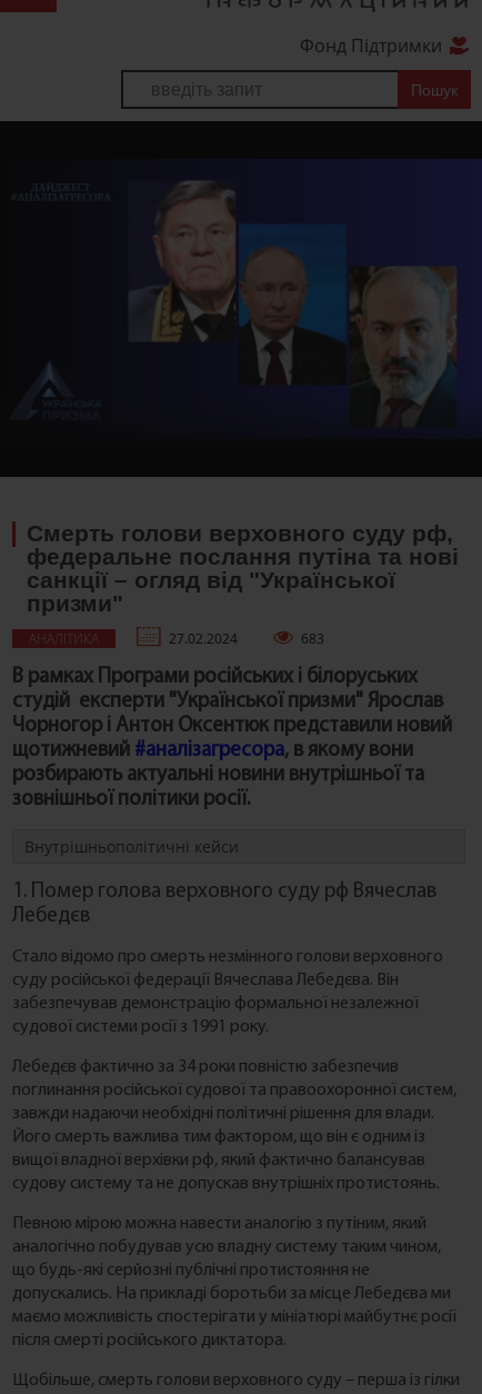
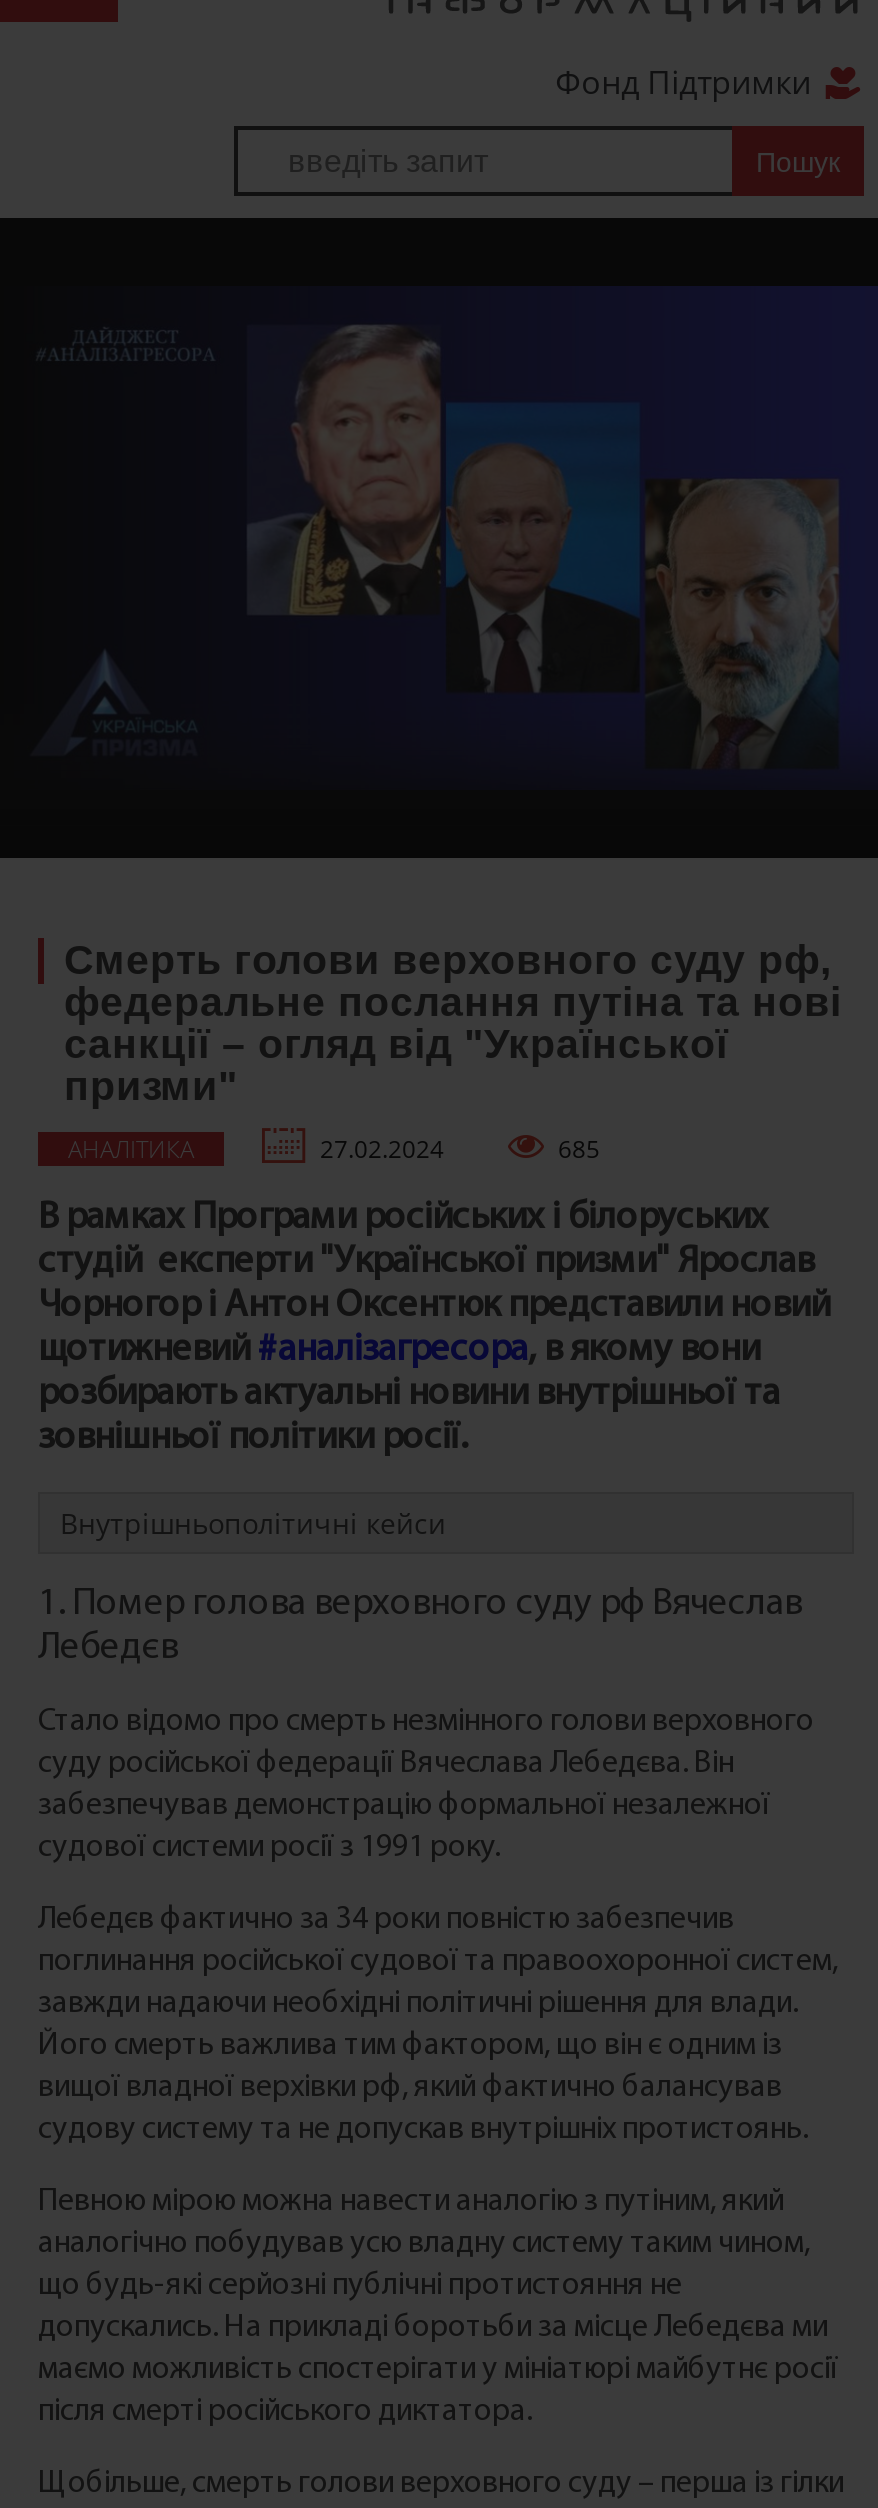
[301,629,324,648] 683 -> [558,1132,600,1166] 685

